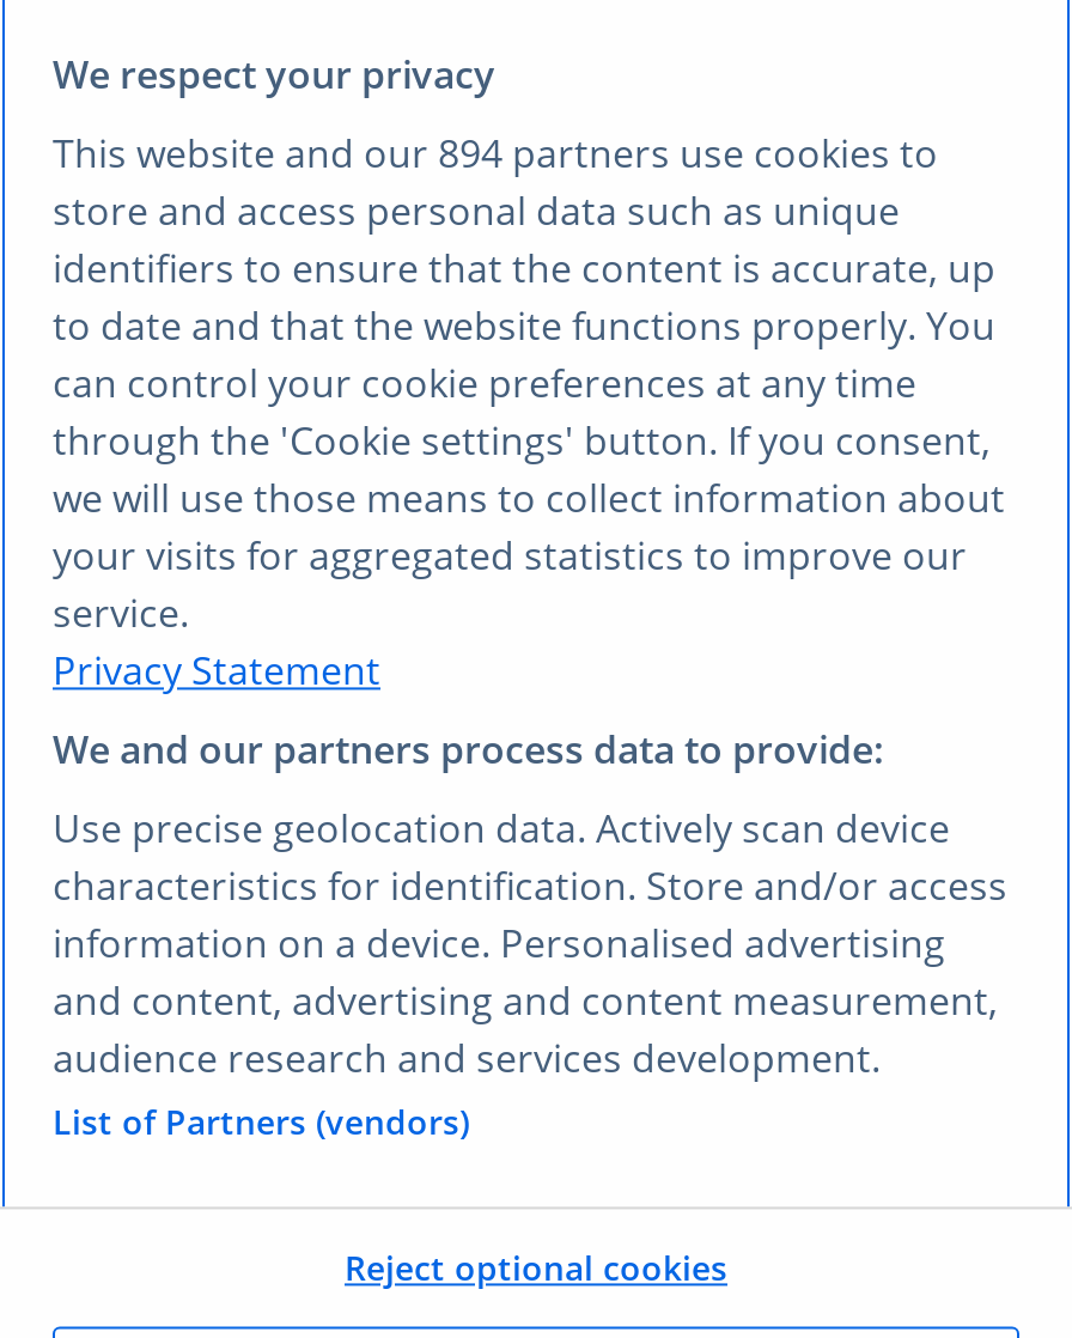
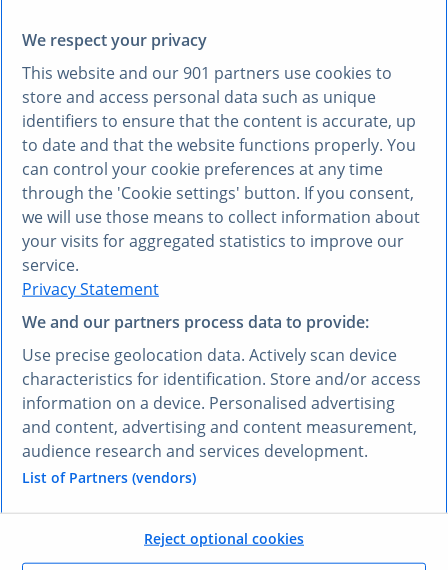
[53,127,938,180] This website and our 894 partners use cookies to -> [22,62,392,84] This website and our 901 partners use cookies to

